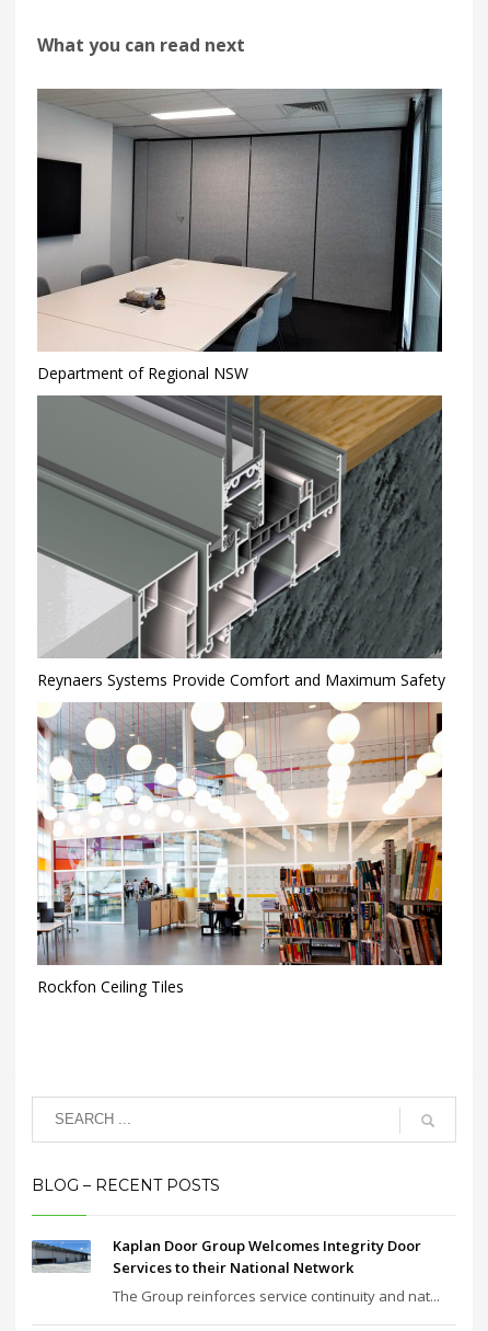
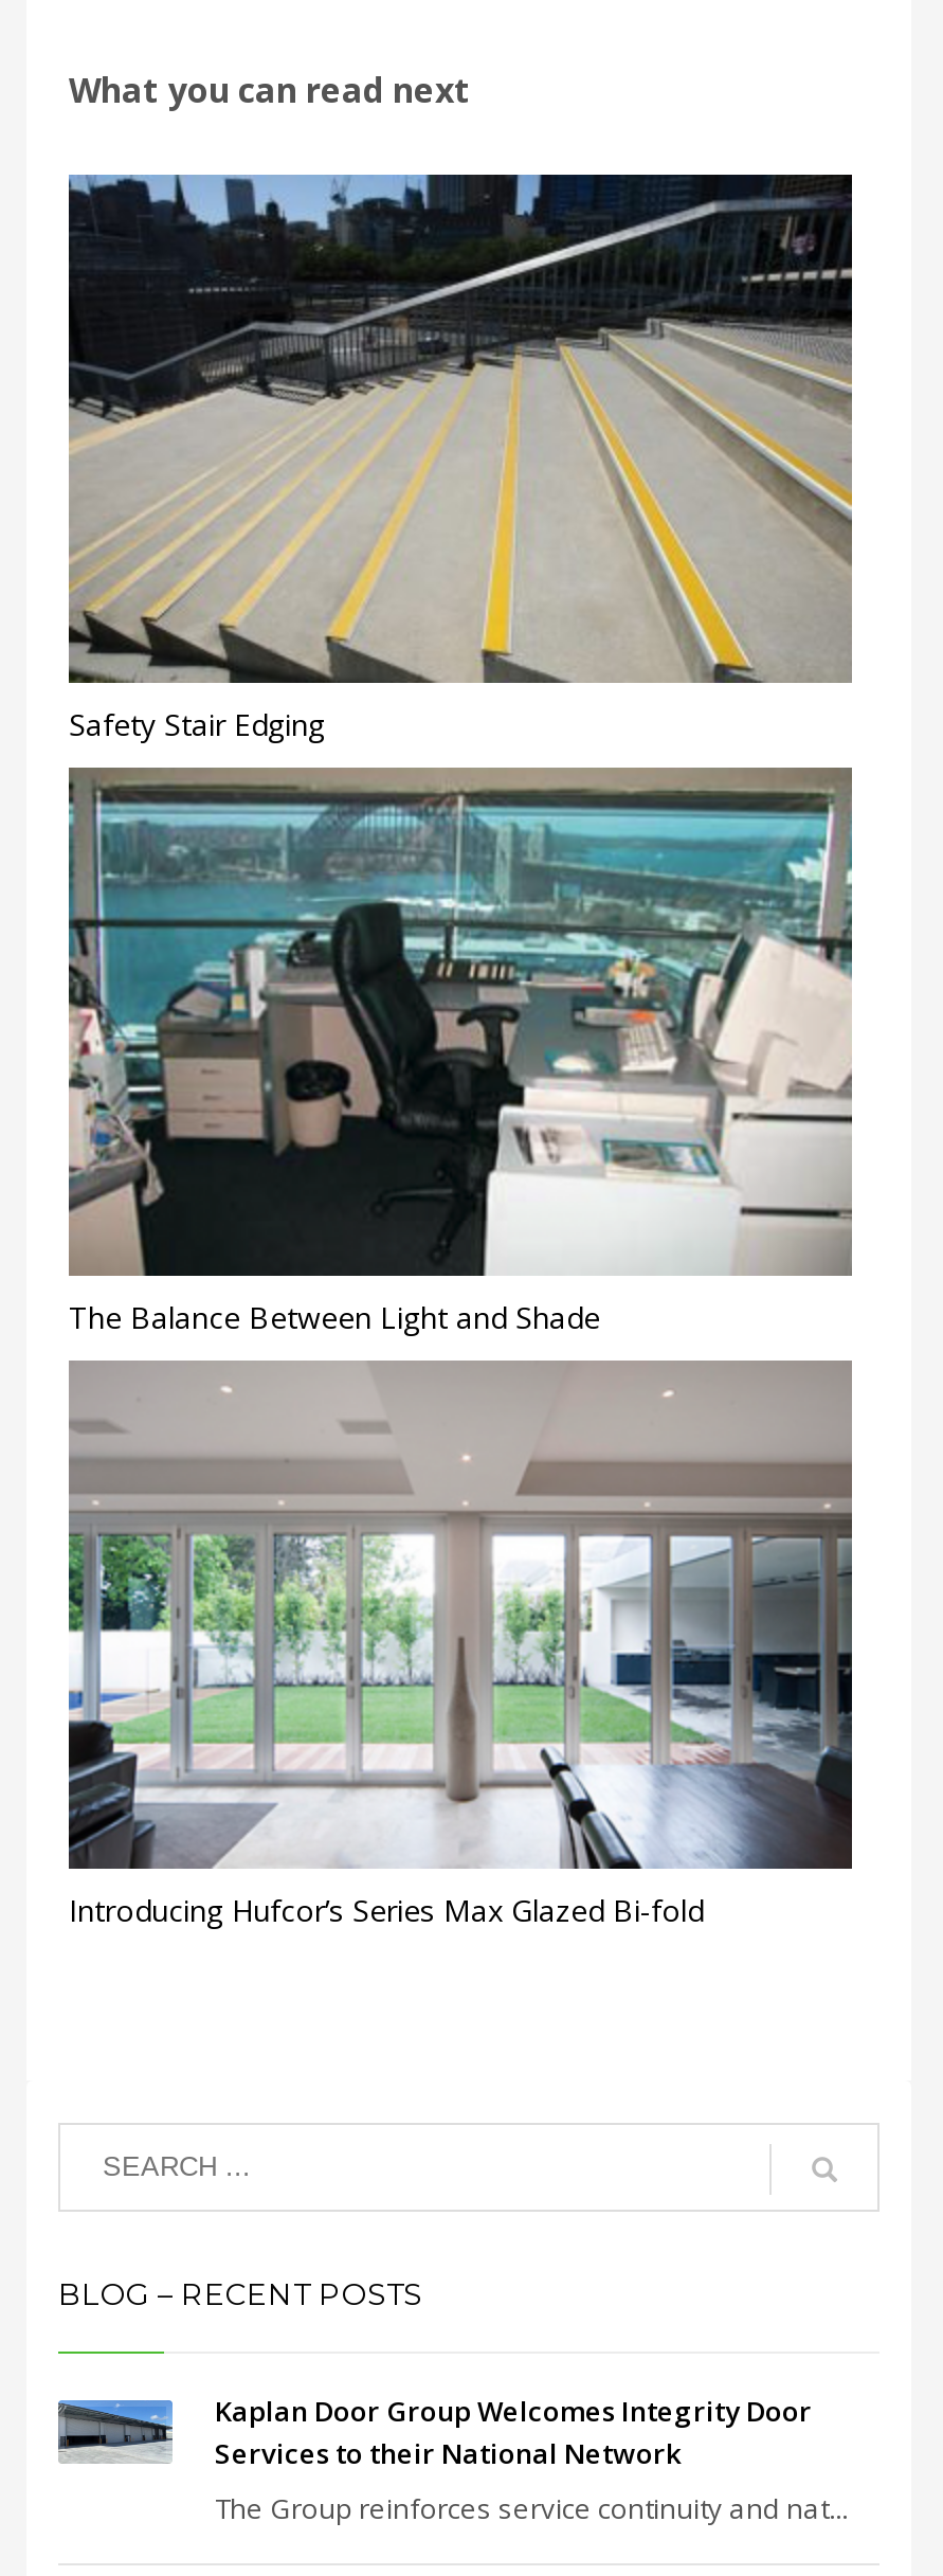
[36,88,442,383] [image] | Department of Regional NSW -> [67,173,854,743] [image] | Safety Stair Edging
[37,394,445,690] [image] | Reynaers Systems Provide Comfort and Maximum Safety -> [69,768,852,1336] [image] | The Balance Between Light and Shade
[37,702,443,996] [image] | Rockfon Ceiling Tiles -> [67,1361,854,1929] [image] | Introducing Hufcor’s Series Max Glazed Bi-fold

